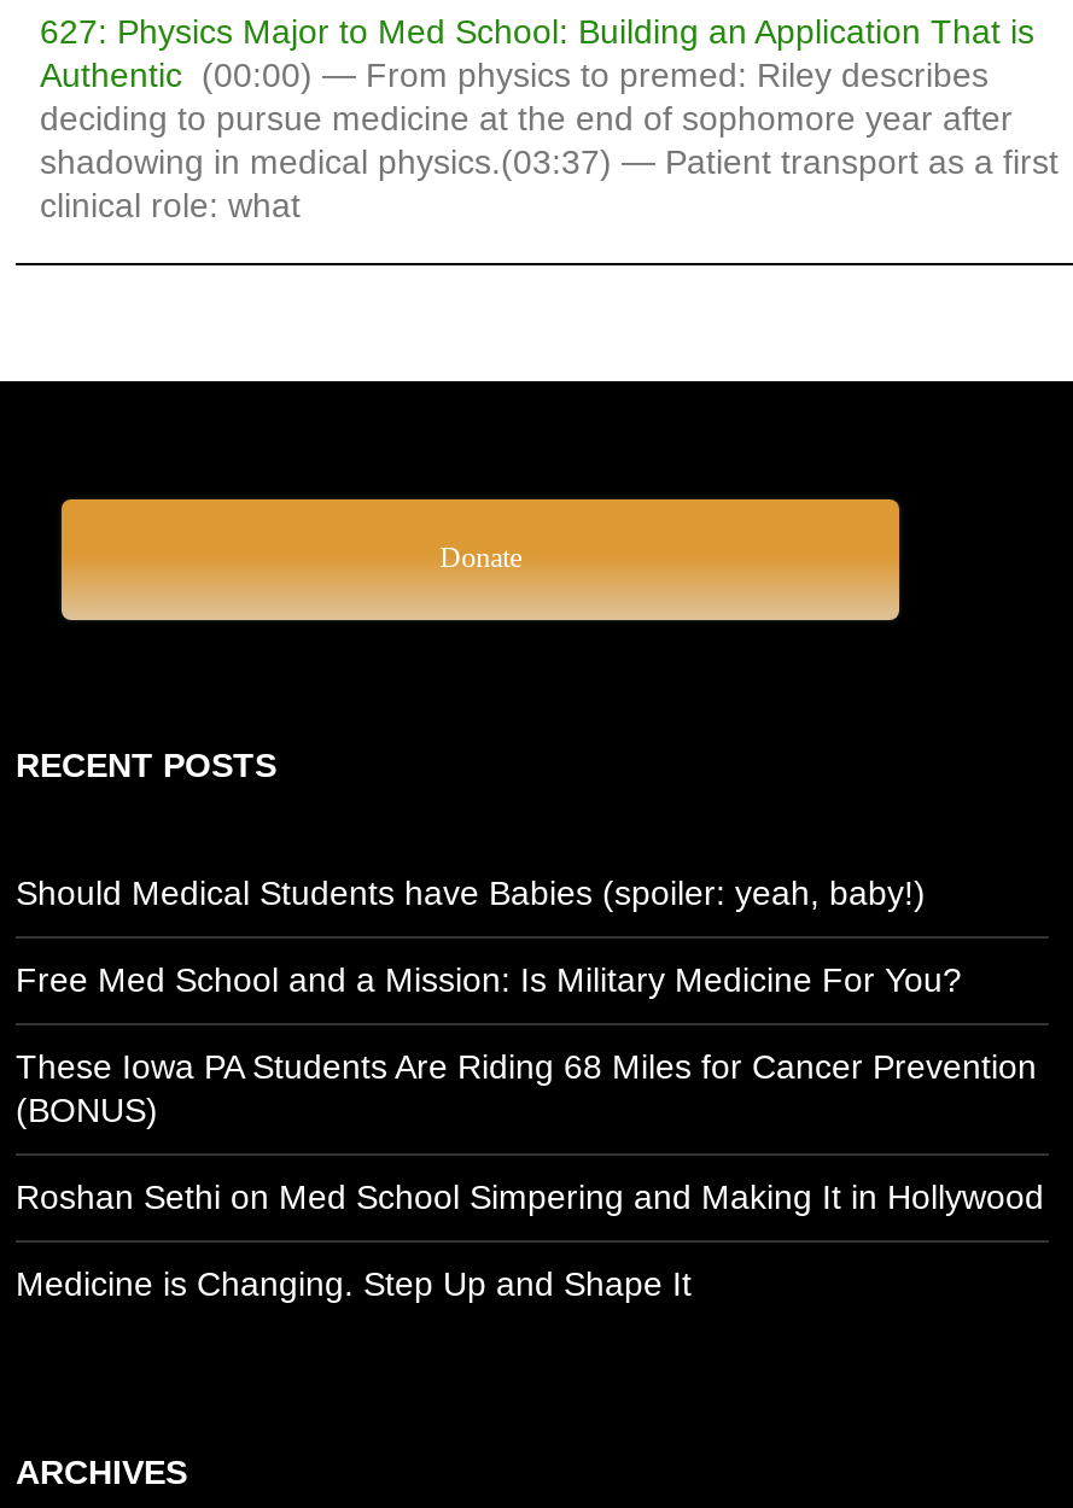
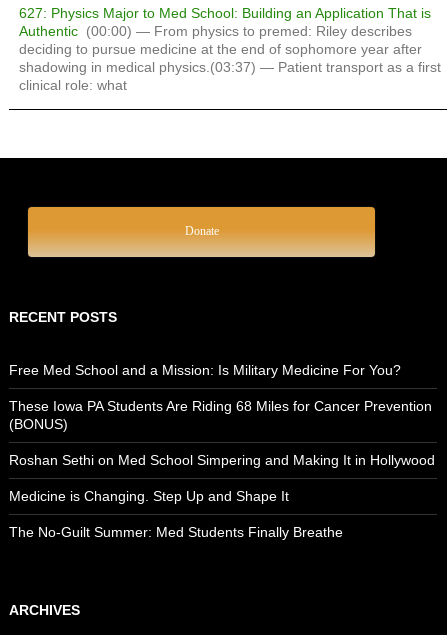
[16,873,926,911] Should Medical Students have Babies (spoiler: yeah, baby!) -> none
moved [16,960,1044,1302] -> [9,362,435,504]: Free Med School and a Mission: Is Military Medicine For You? | These Iowa PA Students Are Riding 68 Miles for Cancer Prevention | (BONUS) | Roshan Sethi on Med School Simpering and Making It in Hollywood | Medicine is Changing. Step Up and Shape It
none -> [9,524,343,540] The No-Guilt Summer: Med Students Finally Breathe

